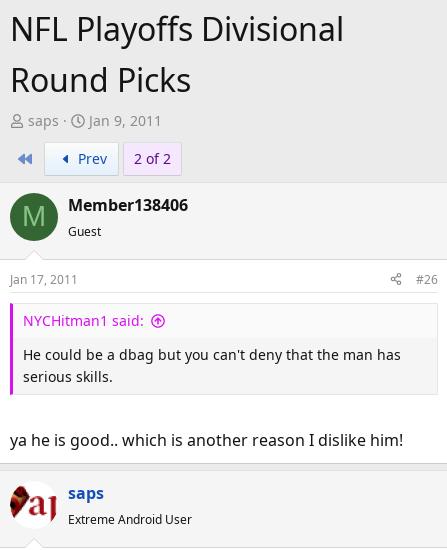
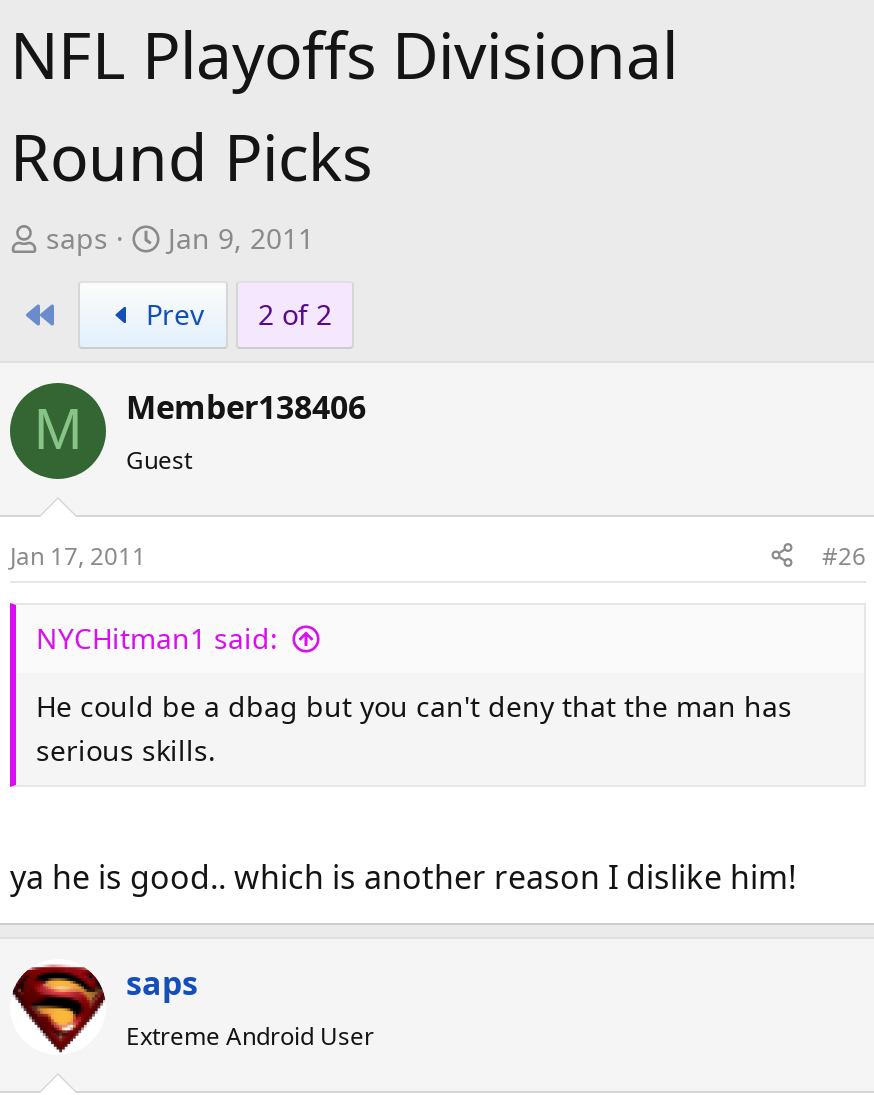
[9,484,57,527] [image] -> [10,963,106,1053] [image]

